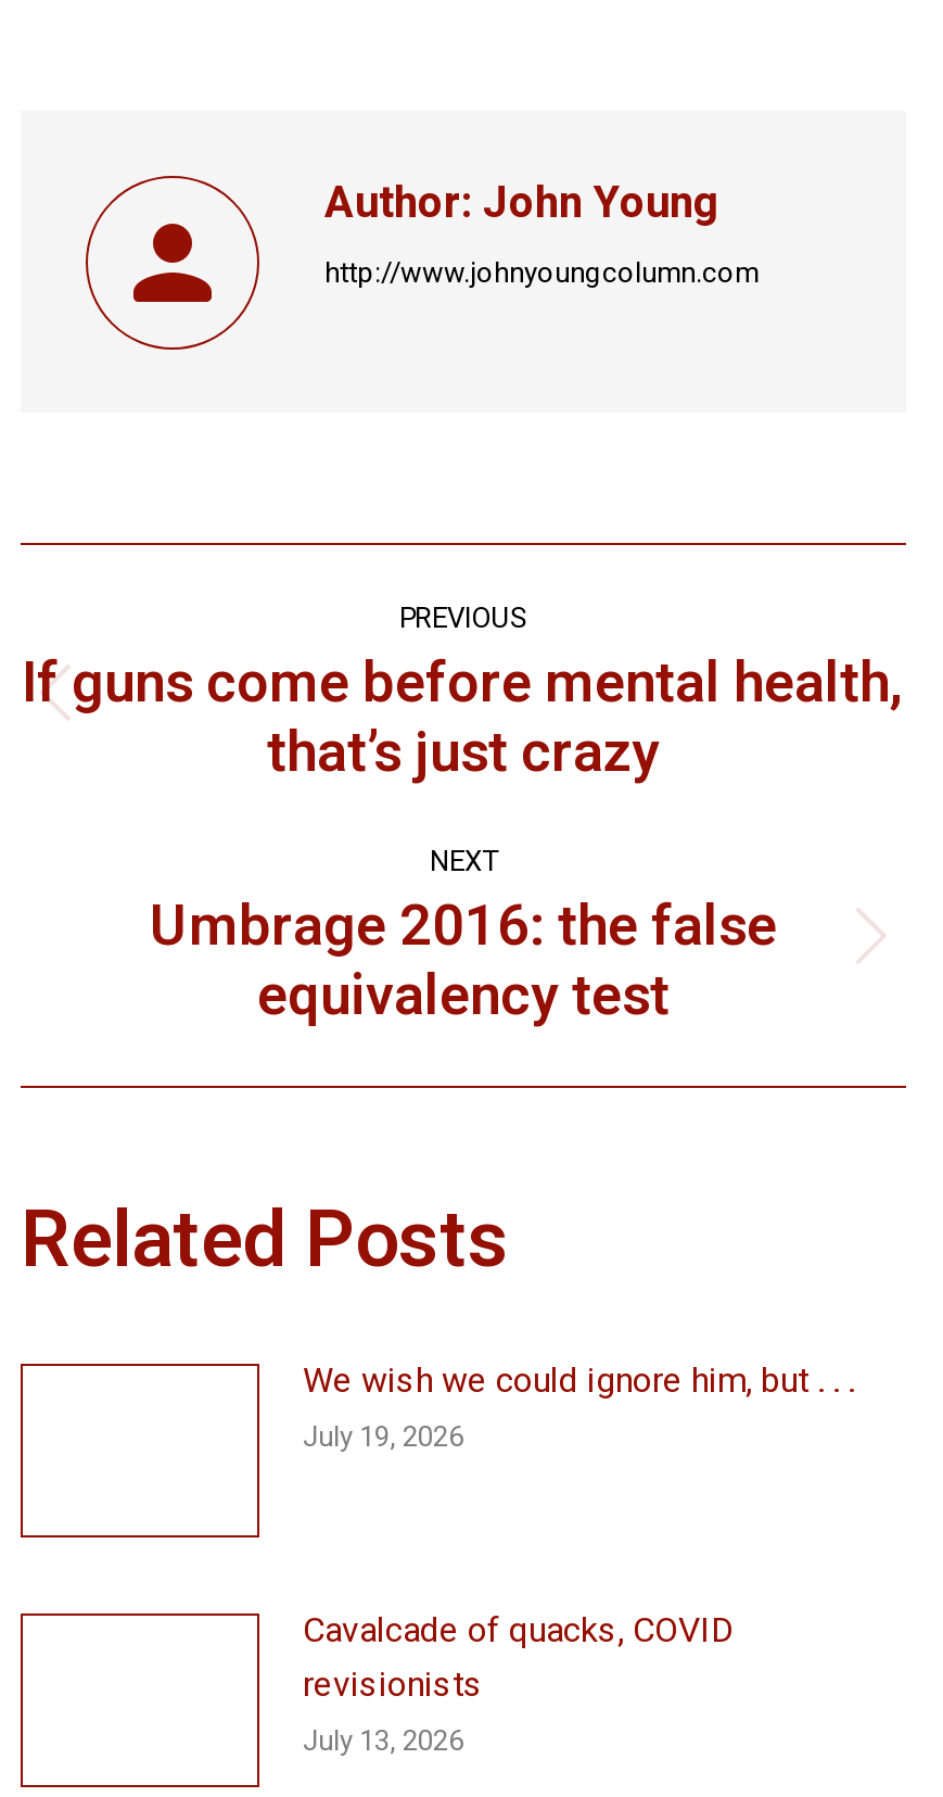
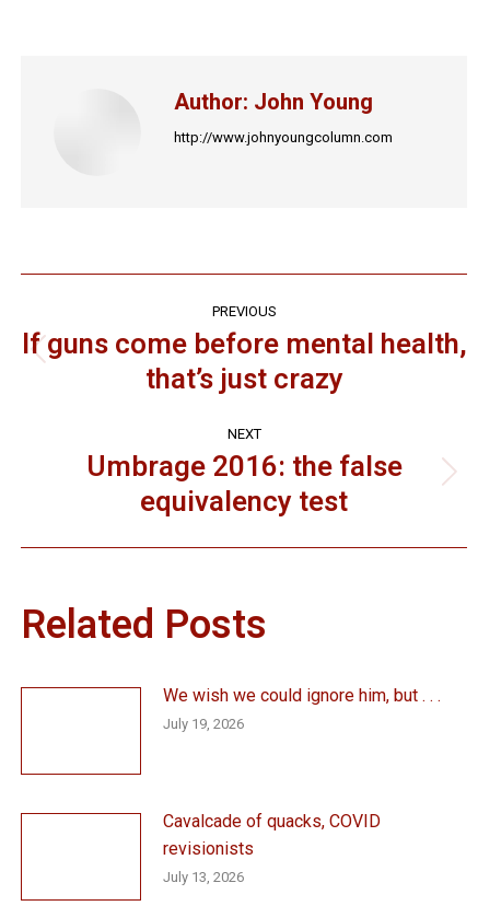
[84,174,262,352] [image] -> none

